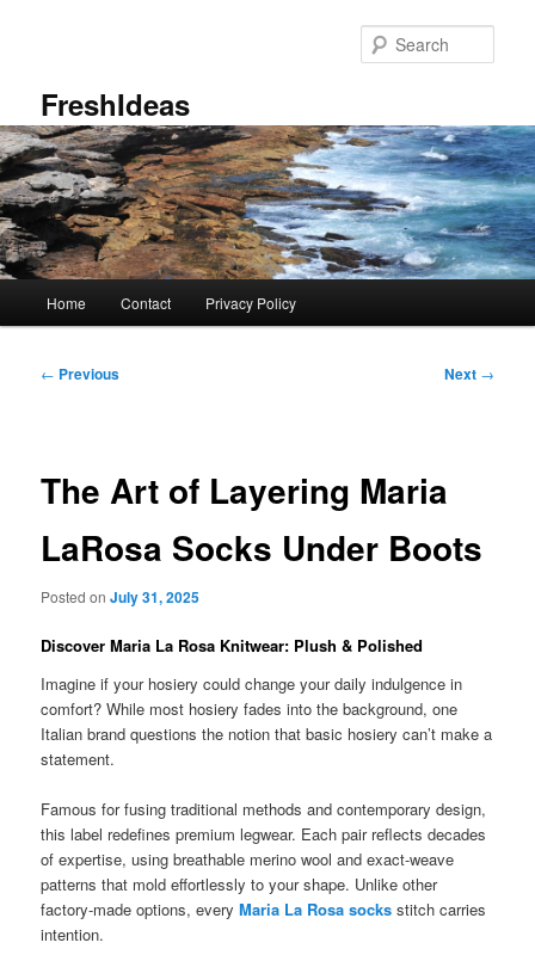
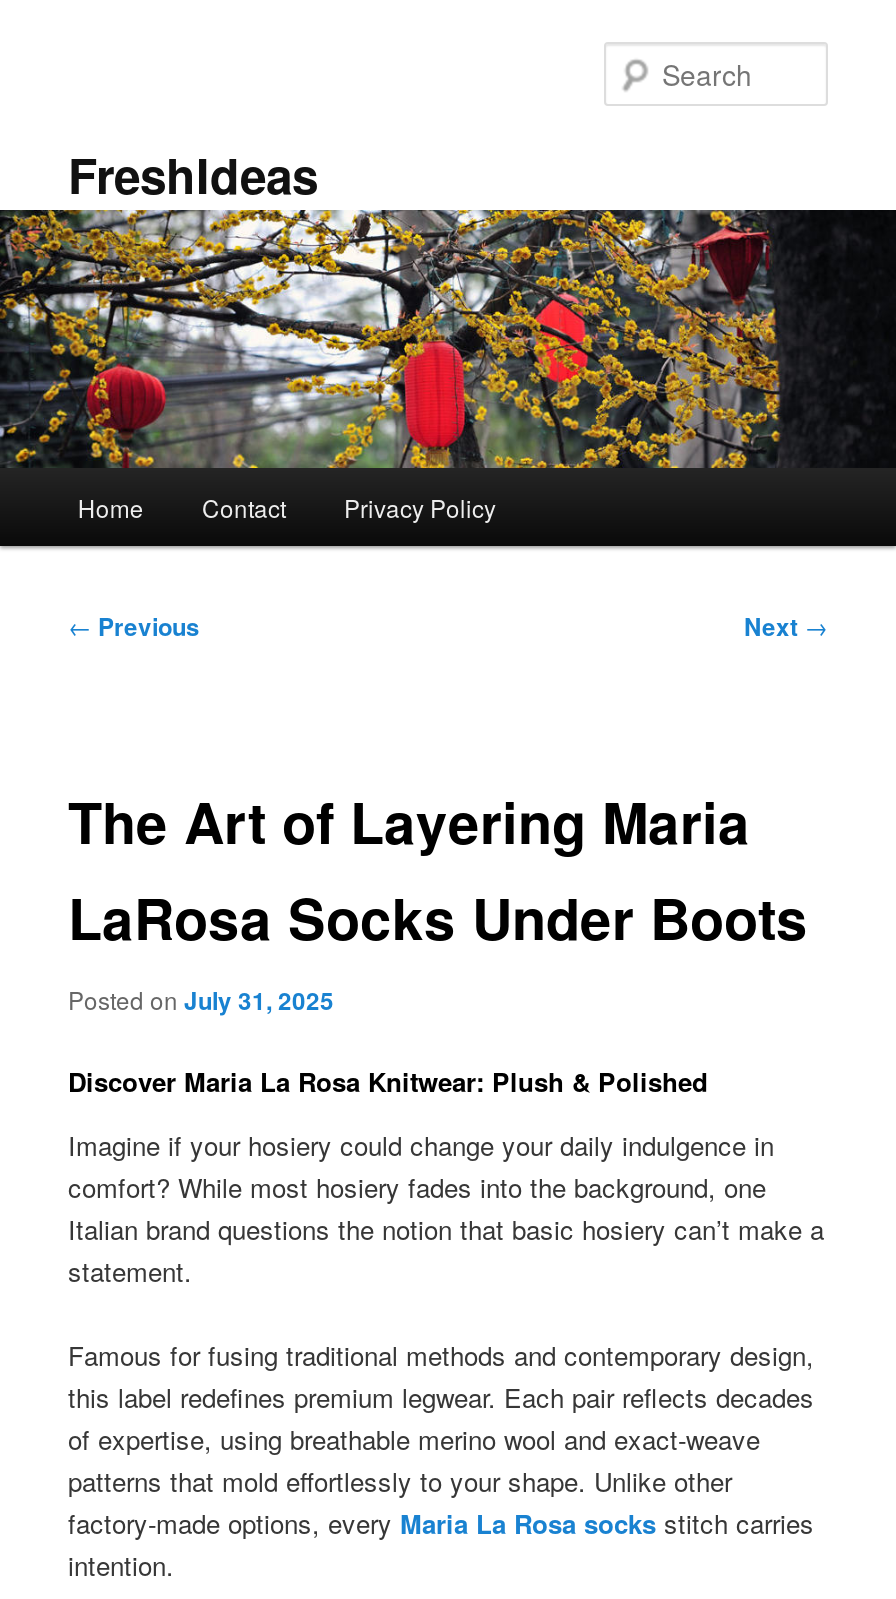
[4,124,531,281] [image] -> [6,208,890,470] [image]

